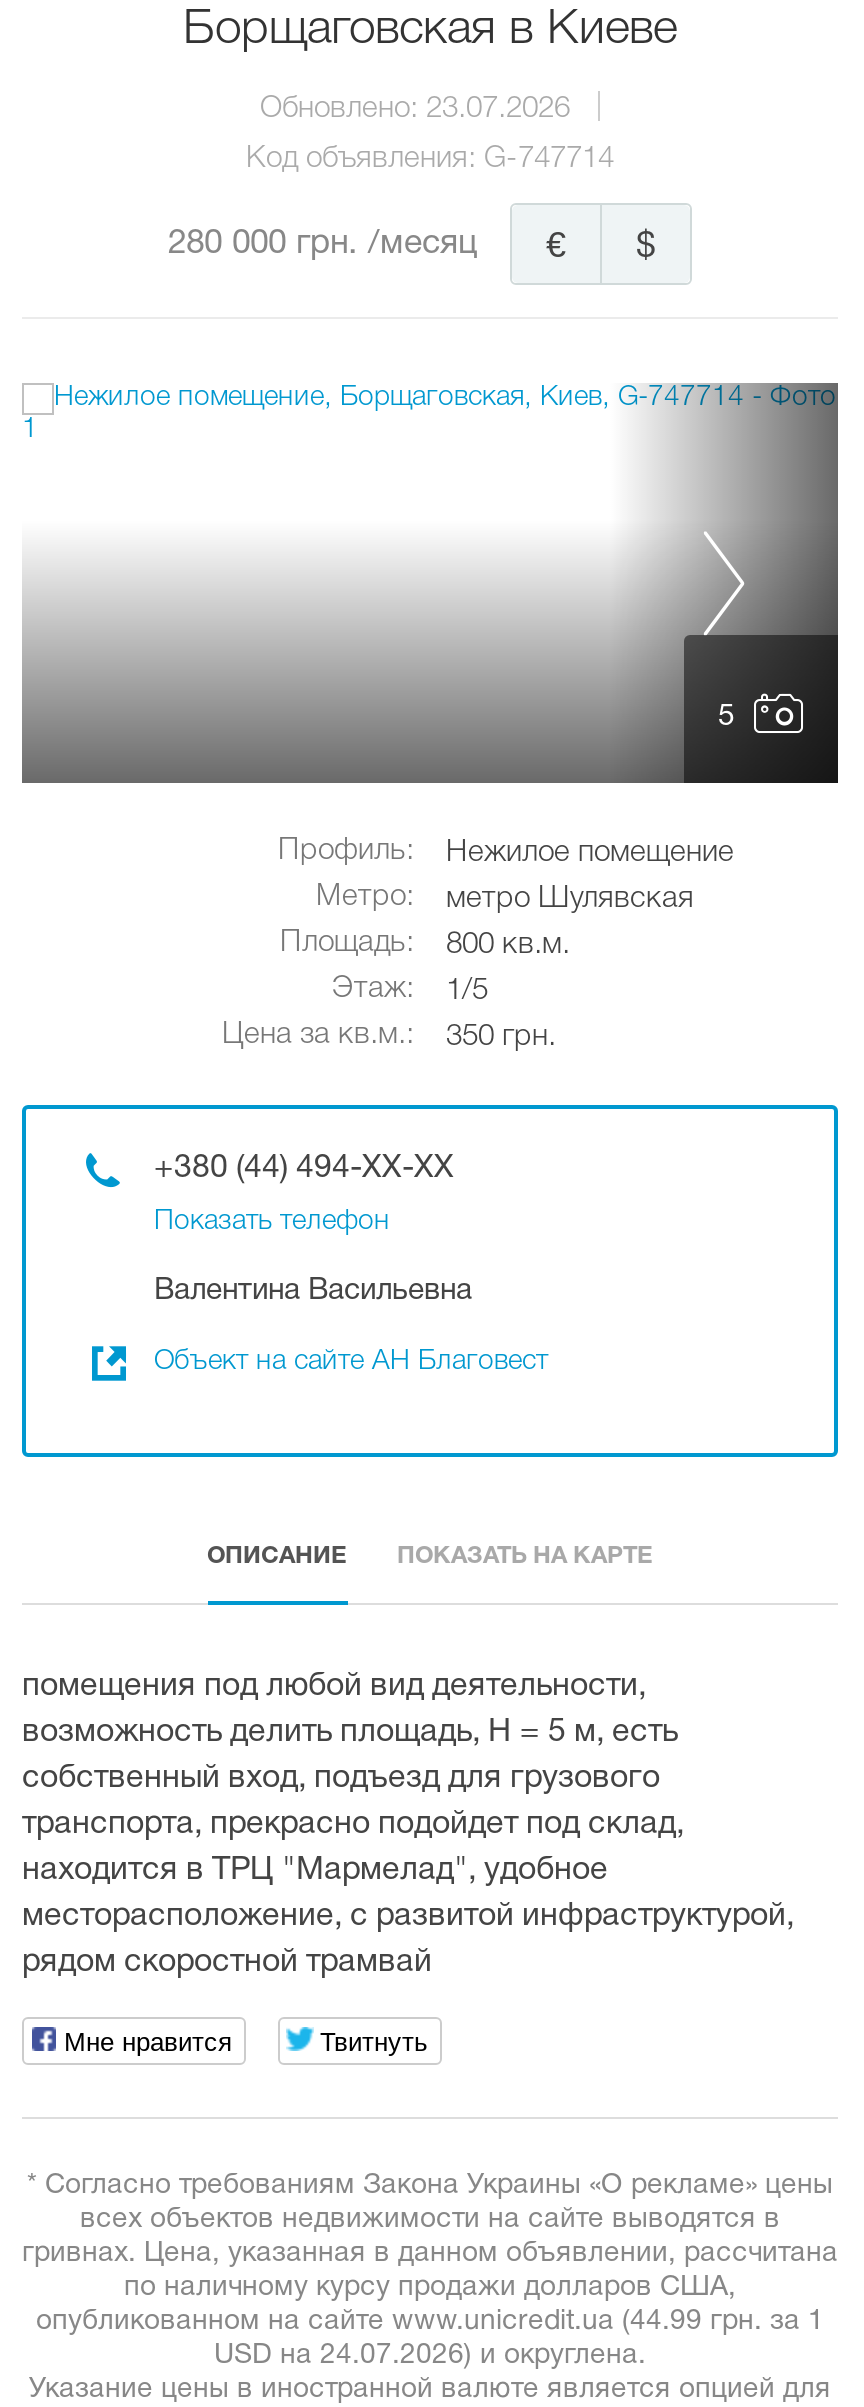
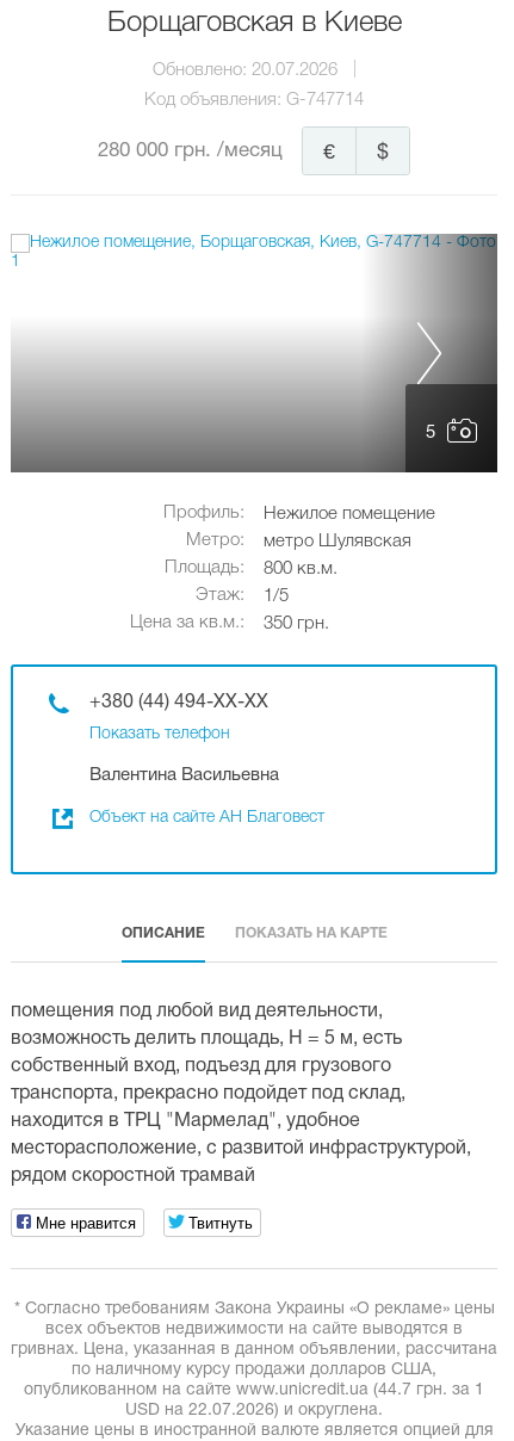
[260,95,570,123] Обновлено: 23.07.2026 -> [153,62,337,79] Обновлено: 20.07.2026
[36,2309,824,2335] опубликованном на сайте www.unicredit.ua (44.99 грн. за 1 -> [24,1383,484,1398] опубликованном на сайте www.unicredit.ua (44.7 грн. за 1
[214,2343,646,2369] USD на 24.07.2026) и округлена. -> [125,1403,383,1418] USD на 22.07.2026) и округлена.

